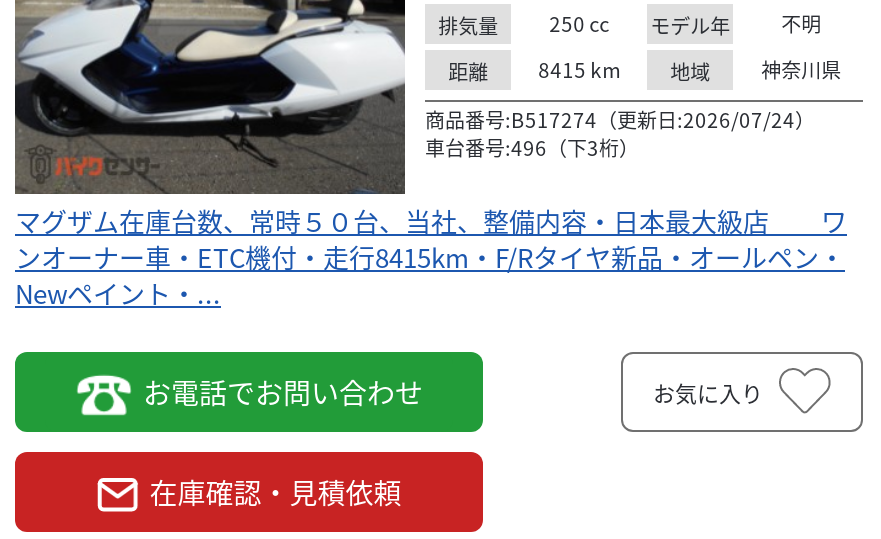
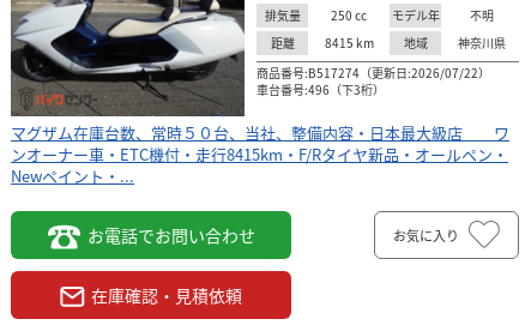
[425,105,815,135] 商品番号:B517274（更新日:2026/07/24） -> [257,63,490,81] 商品番号:B517274（更新日:2026/07/22）

